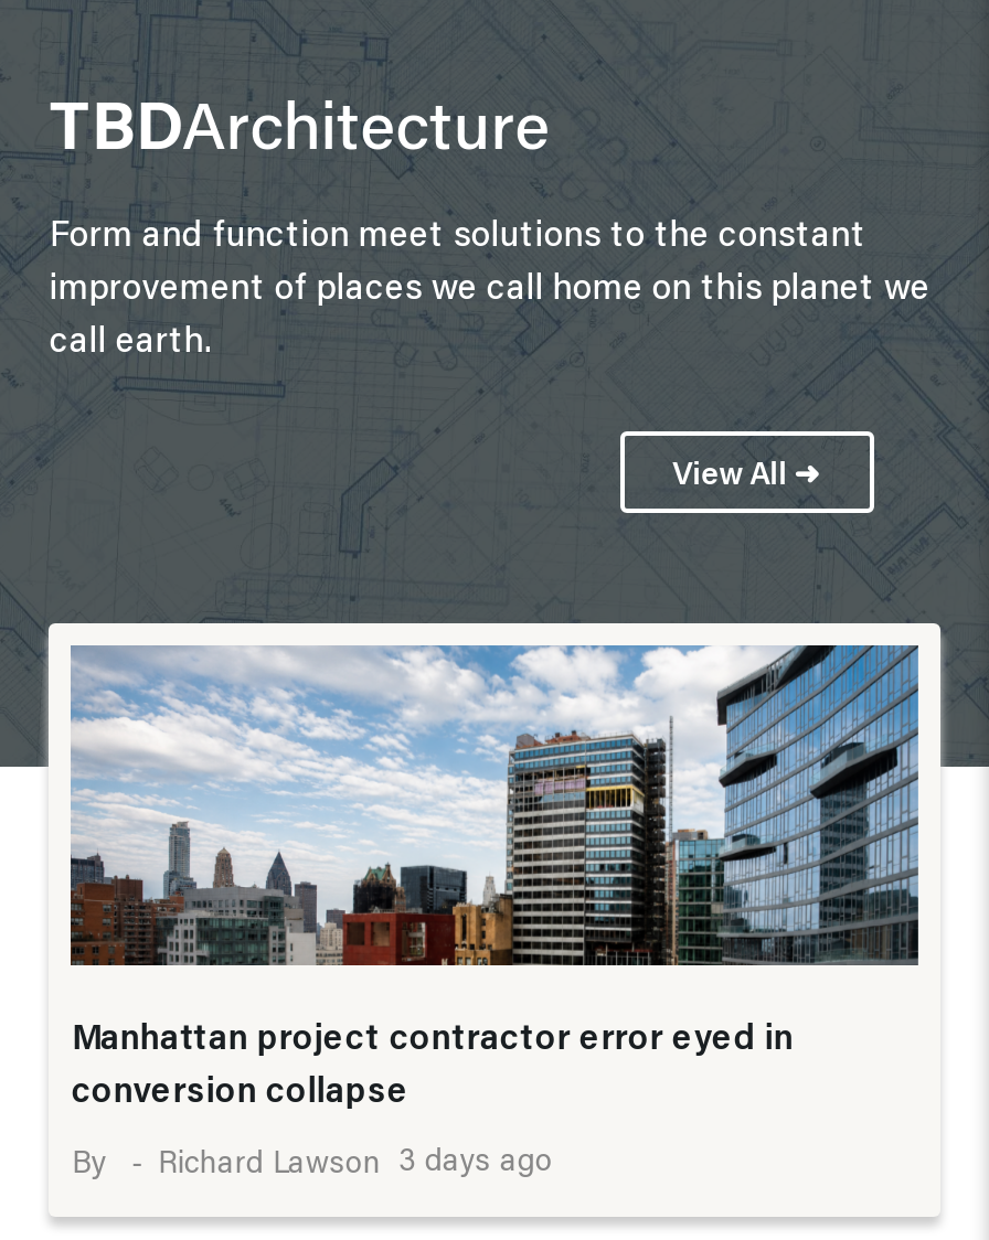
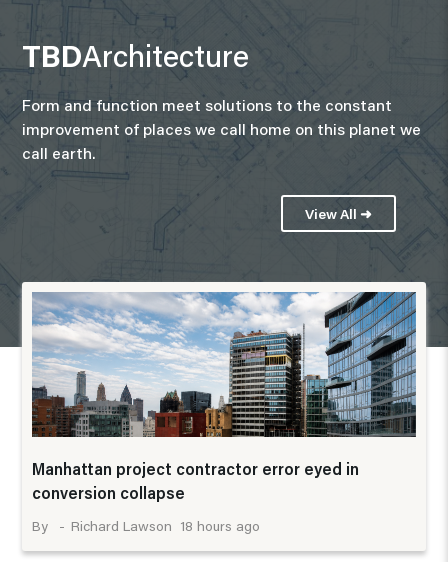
[158,1138,553,1181] Richard Lawson 3 days ago -> [71,516,260,535] Richard Lawson 18 hours ago

